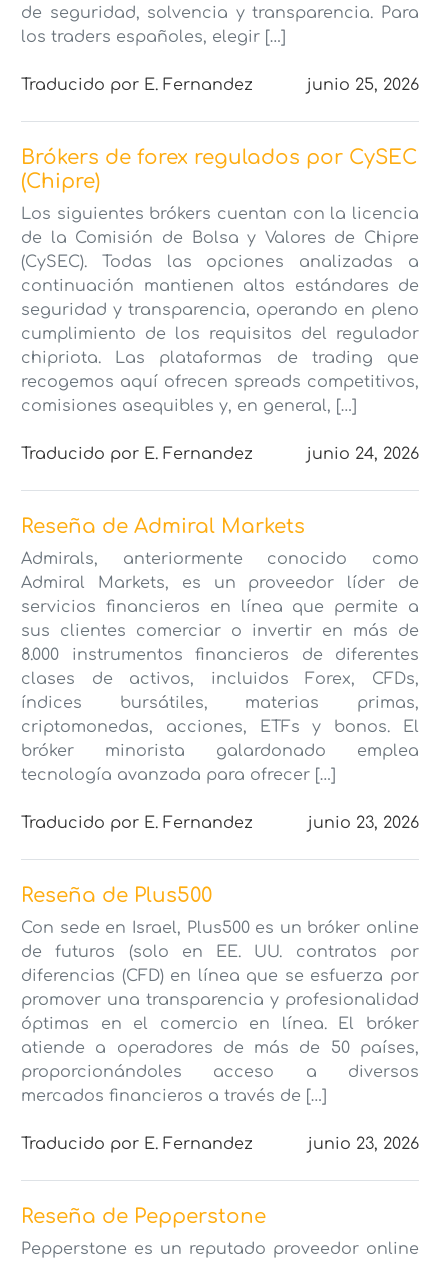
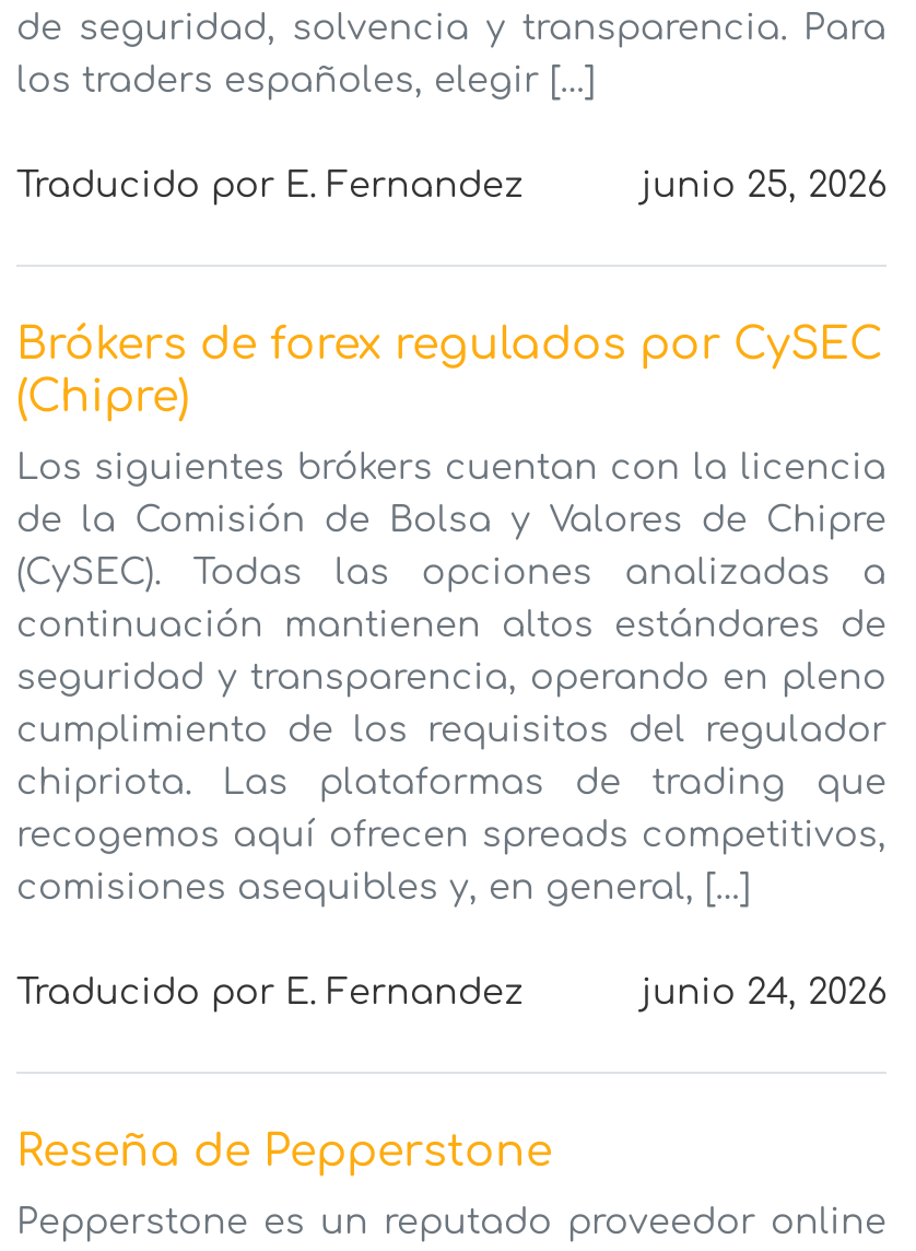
[21,515,419,1153] Reseña de Admiral Markets | Admirals, anteriormente conocido como | Admiral Markets, es un proveedor líder de | servicios financieros en línea que permite a | sus clientes comerciar o invertir en más de | 8.000 instrumentos financieros de diferentes | clases de activos, incluidos Forex, CFDs, | índices bursátiles, materias primas, | criptomonedas, acciones, ETFs y bonos. El | bróker minorista galardonado emplea | tecnología avanzada para ofrecer […] | Traducido por E. Fernandez | junio 23, 2026 | Reseña de Plus500 | Con sede en Israel, Plus500 es un bróker online | de futuros (solo en EE. UU. contratos por | diferencias (CFD) en línea que se esfuerza por | promover una transparencia y profesionalidad | óptimas en el comercio en línea. El bróker | atiende a operadores de más de 50 países, | proporcionándoles acceso a diversos | mercados financieros a través de […] | Traducido por E. Fernandez | junio 23, 2026 -> none

